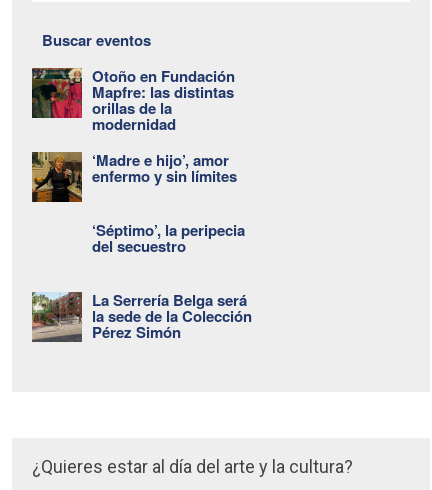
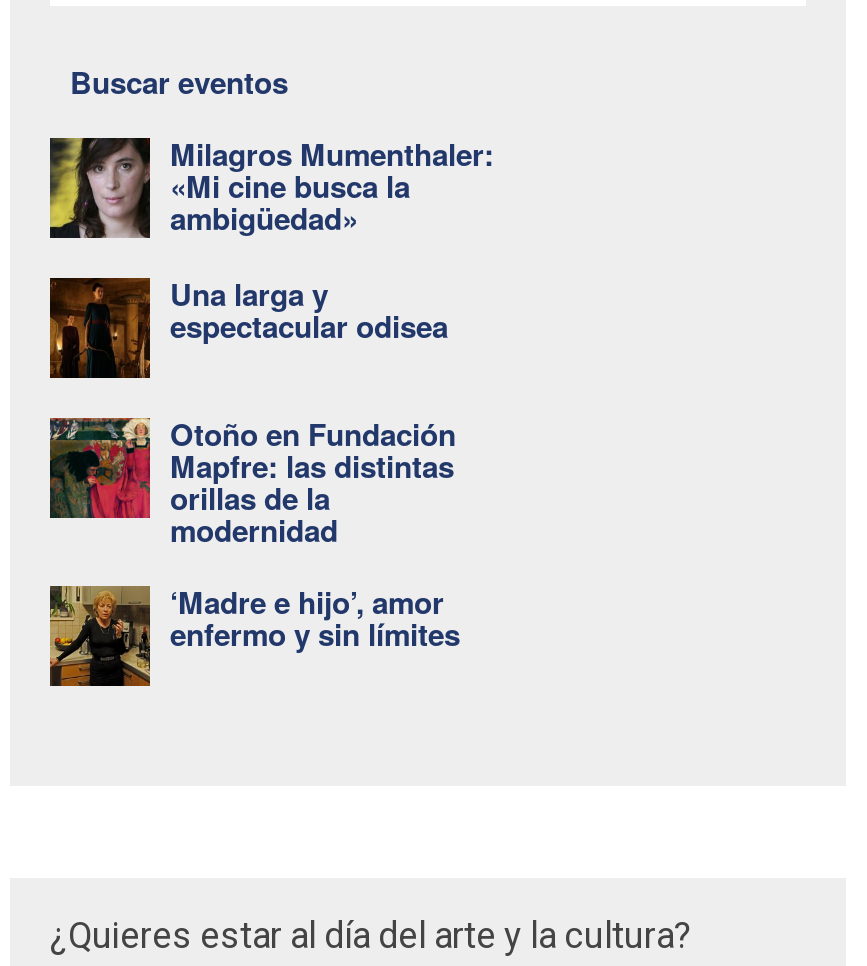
none -> [48,132,494,348] [image] | Milagros Mumenthaler: | «Mi cine busca la | ambigüedad» | Una larga y | espectacular odisea
none -> [48,276,150,380] [image]
moved [31,65,237,187] -> [48,412,460,656]: [image] | Otoño en Fundación | Mapfre: las distintas | orillas de la | modernidad | ‘Madre e hijo’, amor | enfermo y sin límites
[31,219,252,343] [image] | ‘Séptimo’, la peripecia | del secuestro | La Serrería Belga será | la sede de la Colección | Pérez Simón -> none

